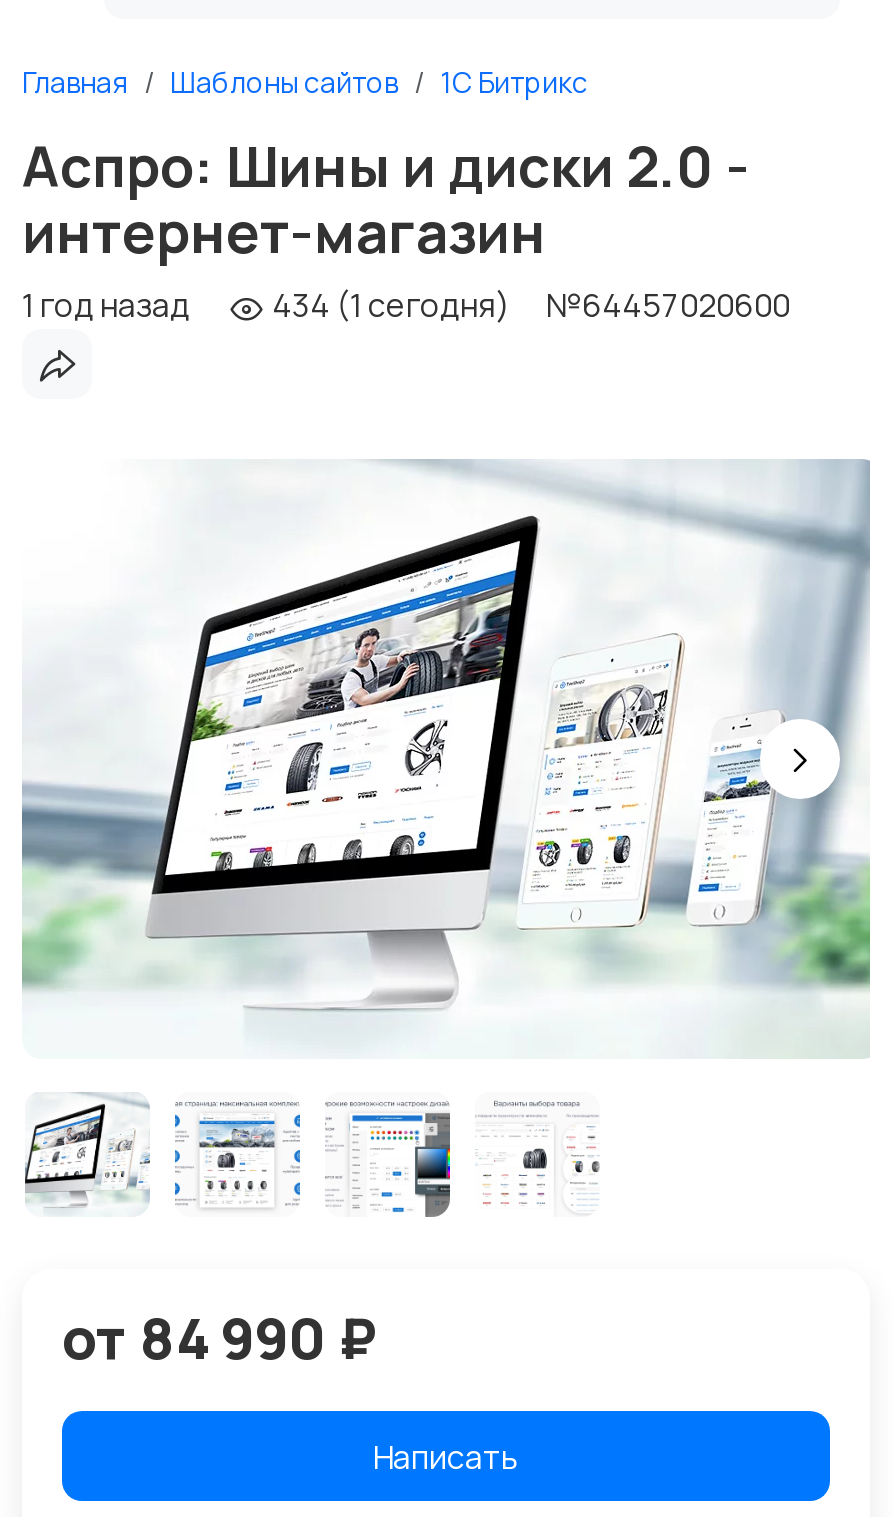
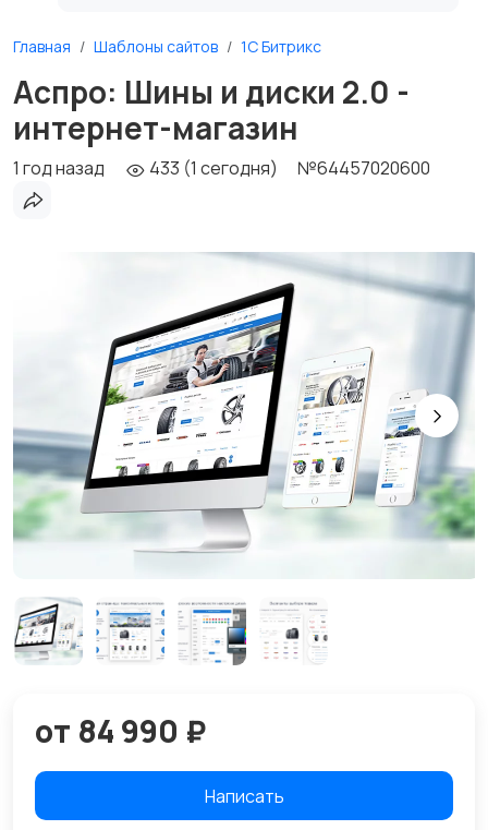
[22,283,790,327] 1 год назад 434 (1 сегодня) №64457020600 -> [13,156,430,180] 1 год назад 433 (1 сегодня) №64457020600

